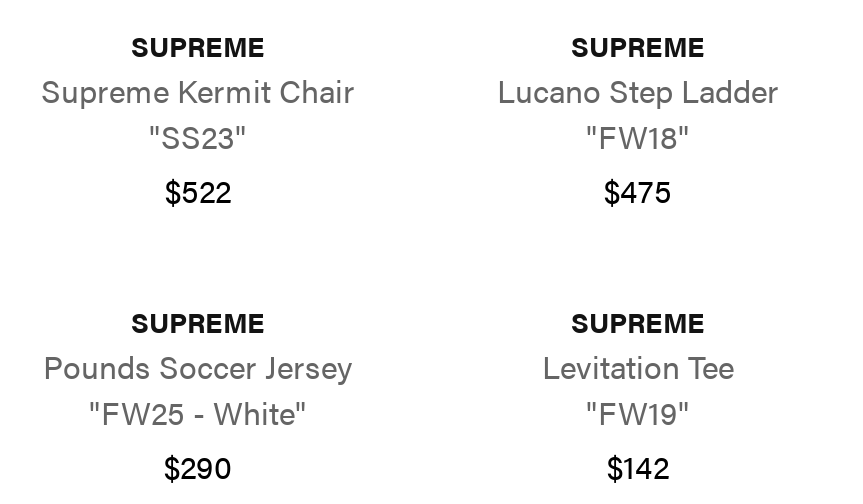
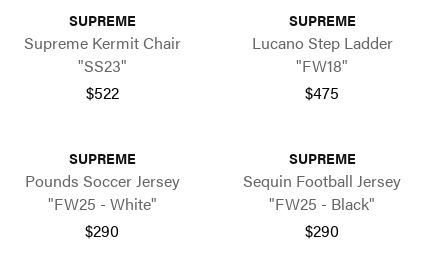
[542,343,734,489] Levitation Tee | "FW19" | $142 -> [243,169,401,242] Sequin Football Jersey | "FW25 - Black" | $290

